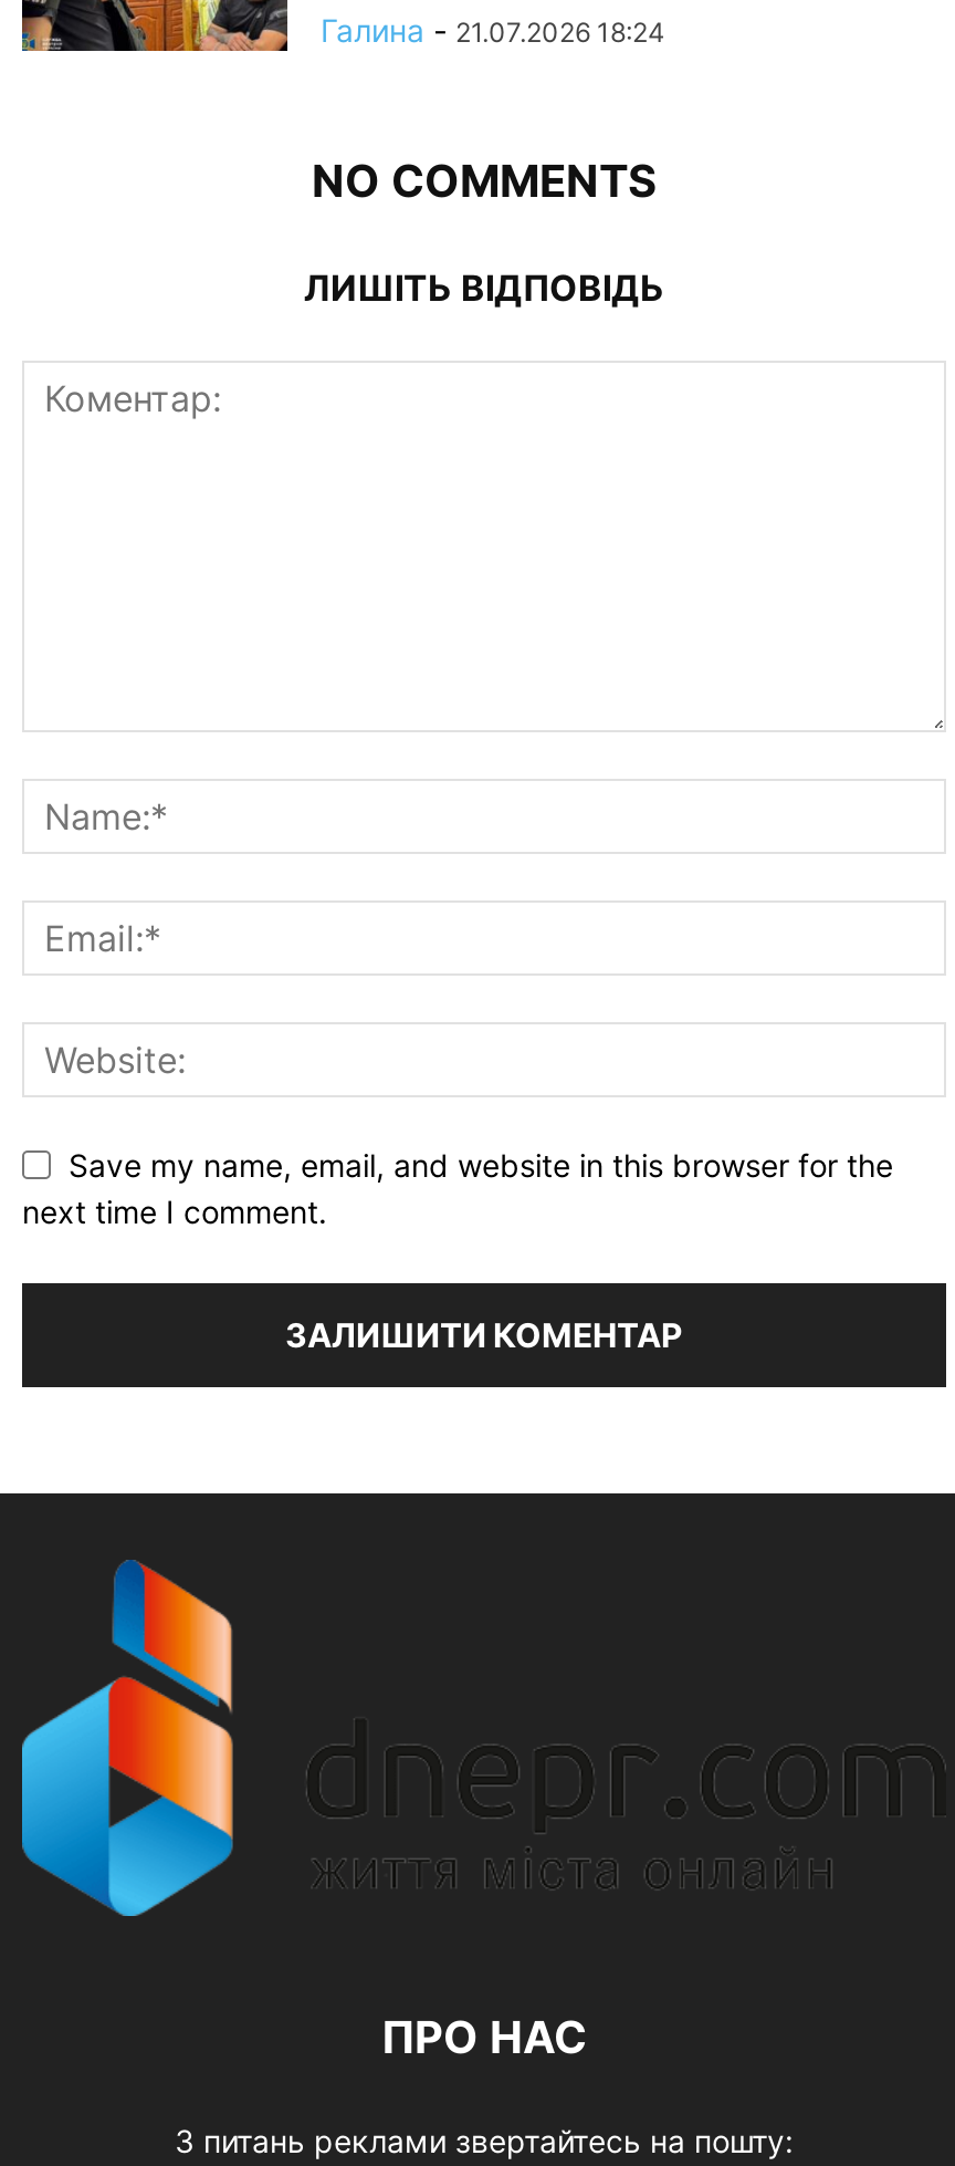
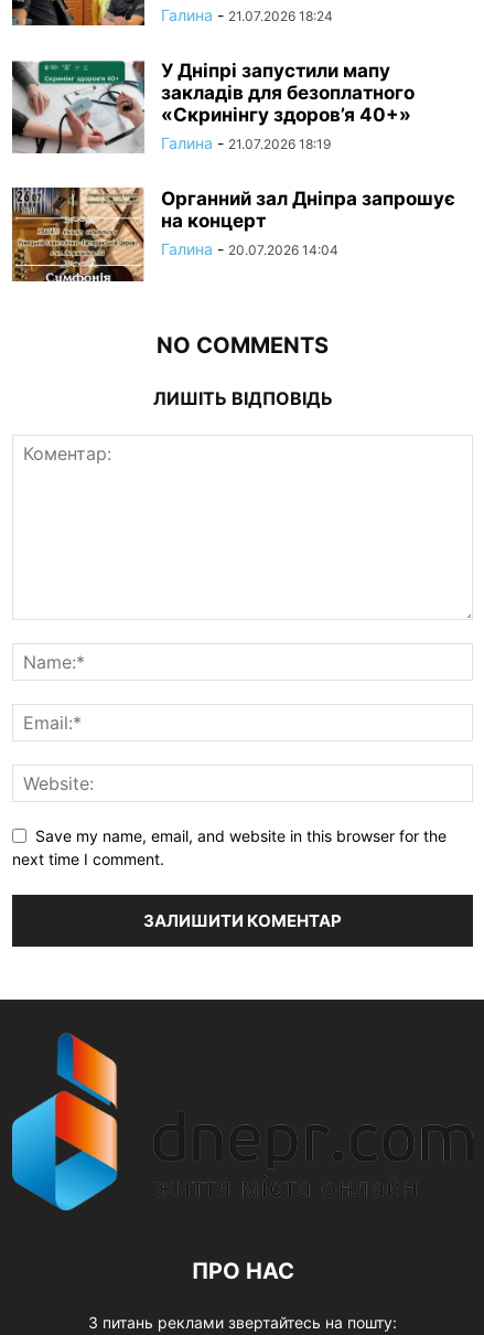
none -> [11,60,455,258] [image] | У Дніпрі запустили мапу | закладів для безоплатного | «Скринінгу здоров’я 40+» | Галина - 21.07.2026 18:19 | Органний зал Дніпра запрошує | на концерт | Галина - 20.07.2026 14:04
none -> [11,186,144,282] [image]

